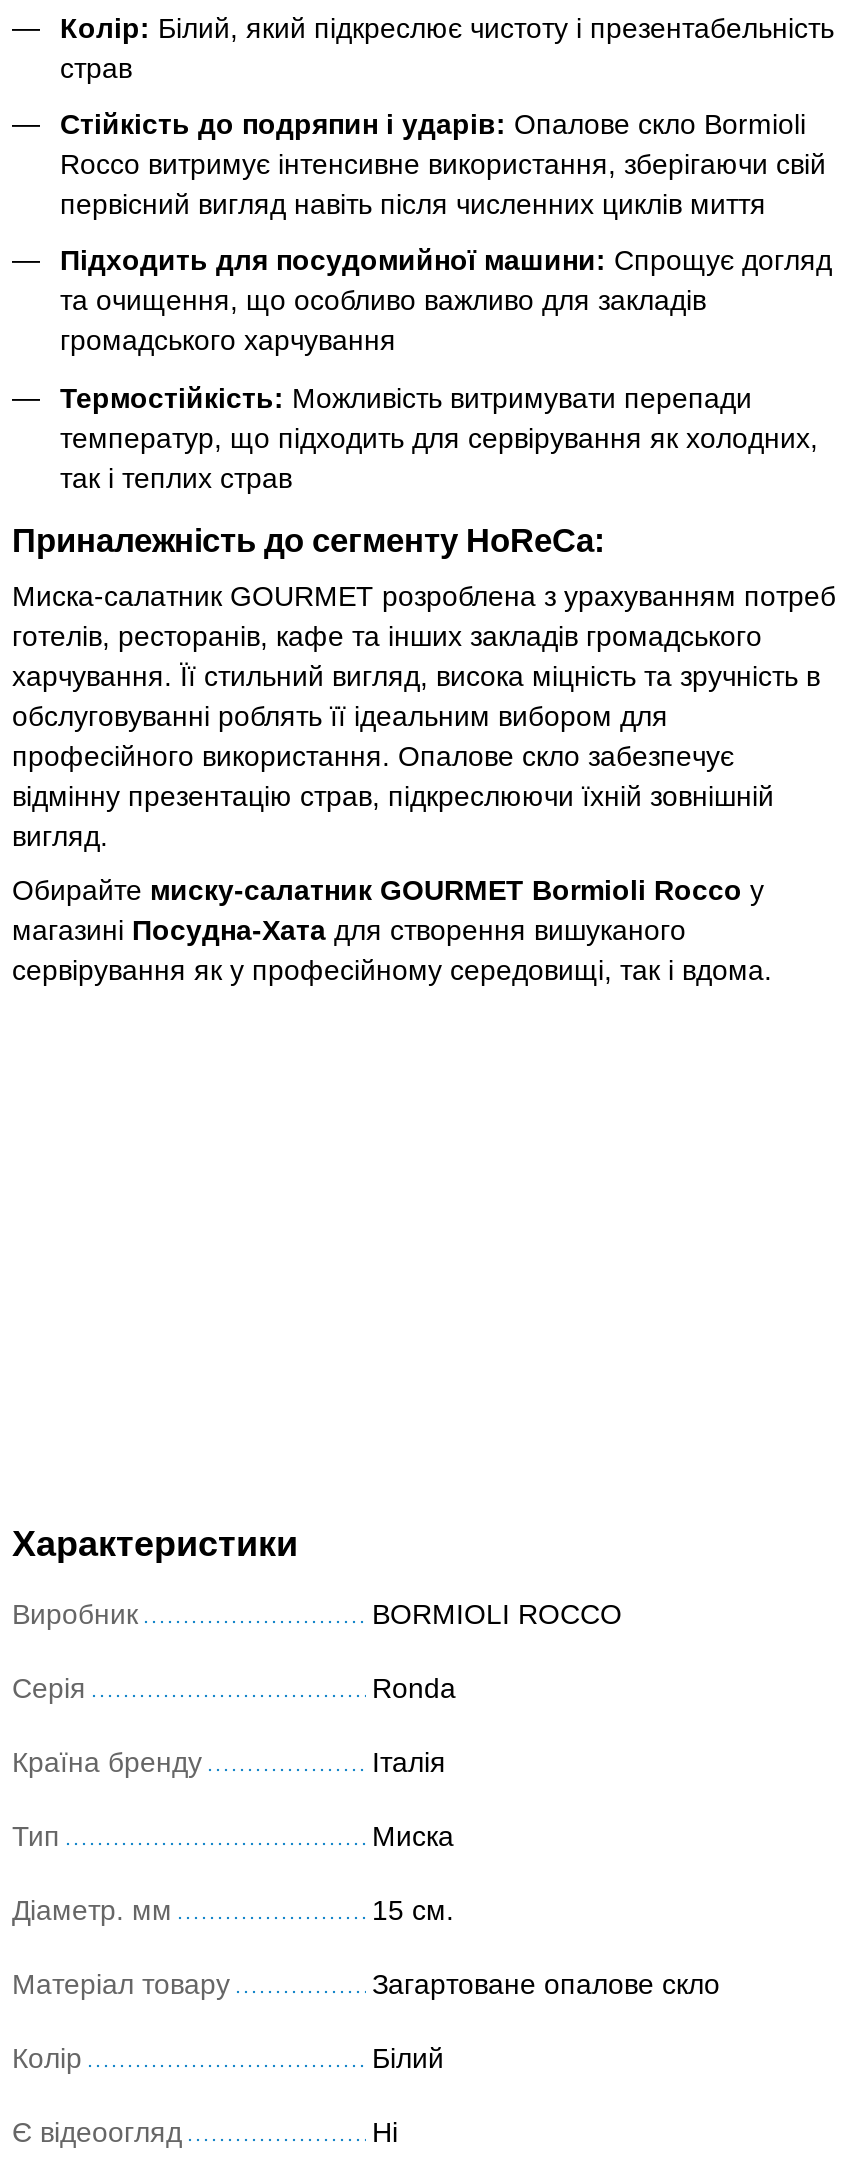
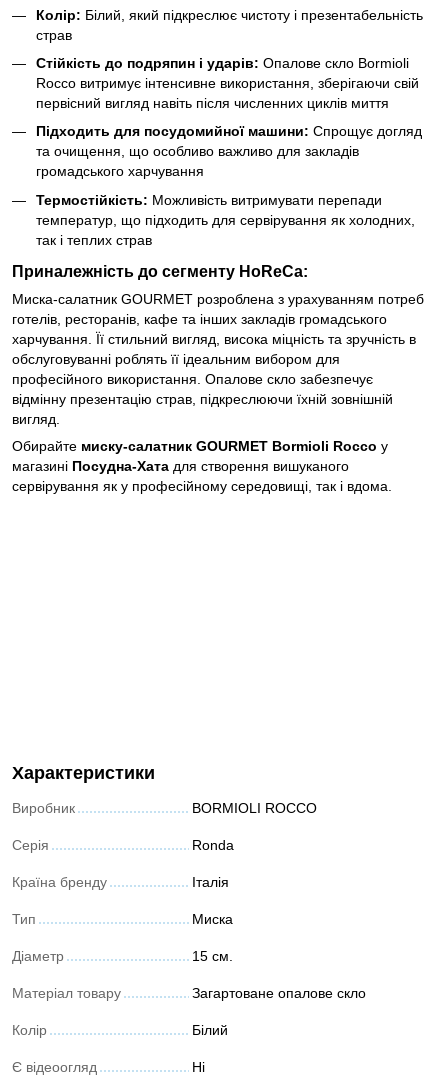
[12,1893,172,1925] Діаметр. мм -> [12,947,64,963] Діаметр

